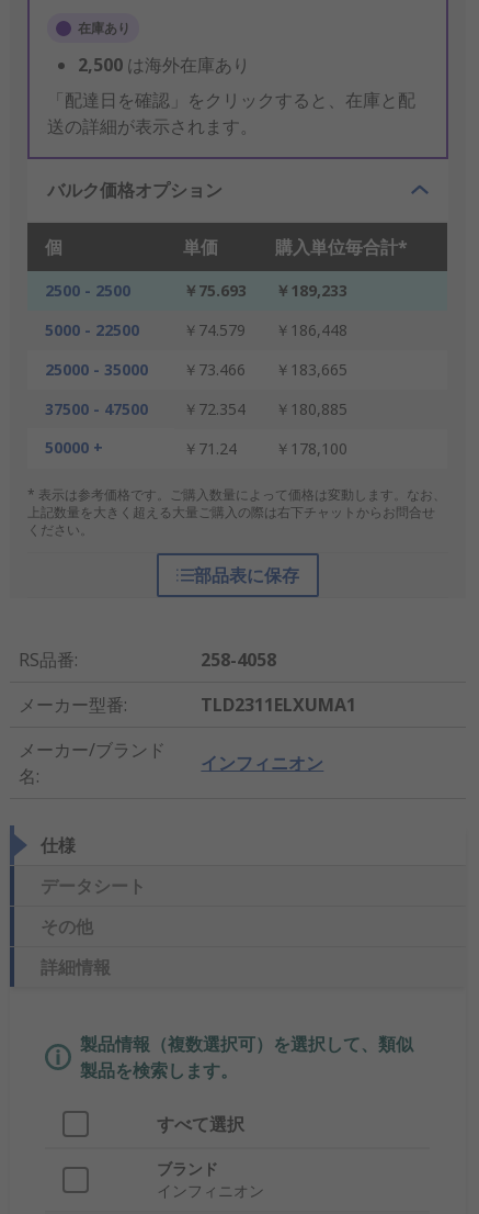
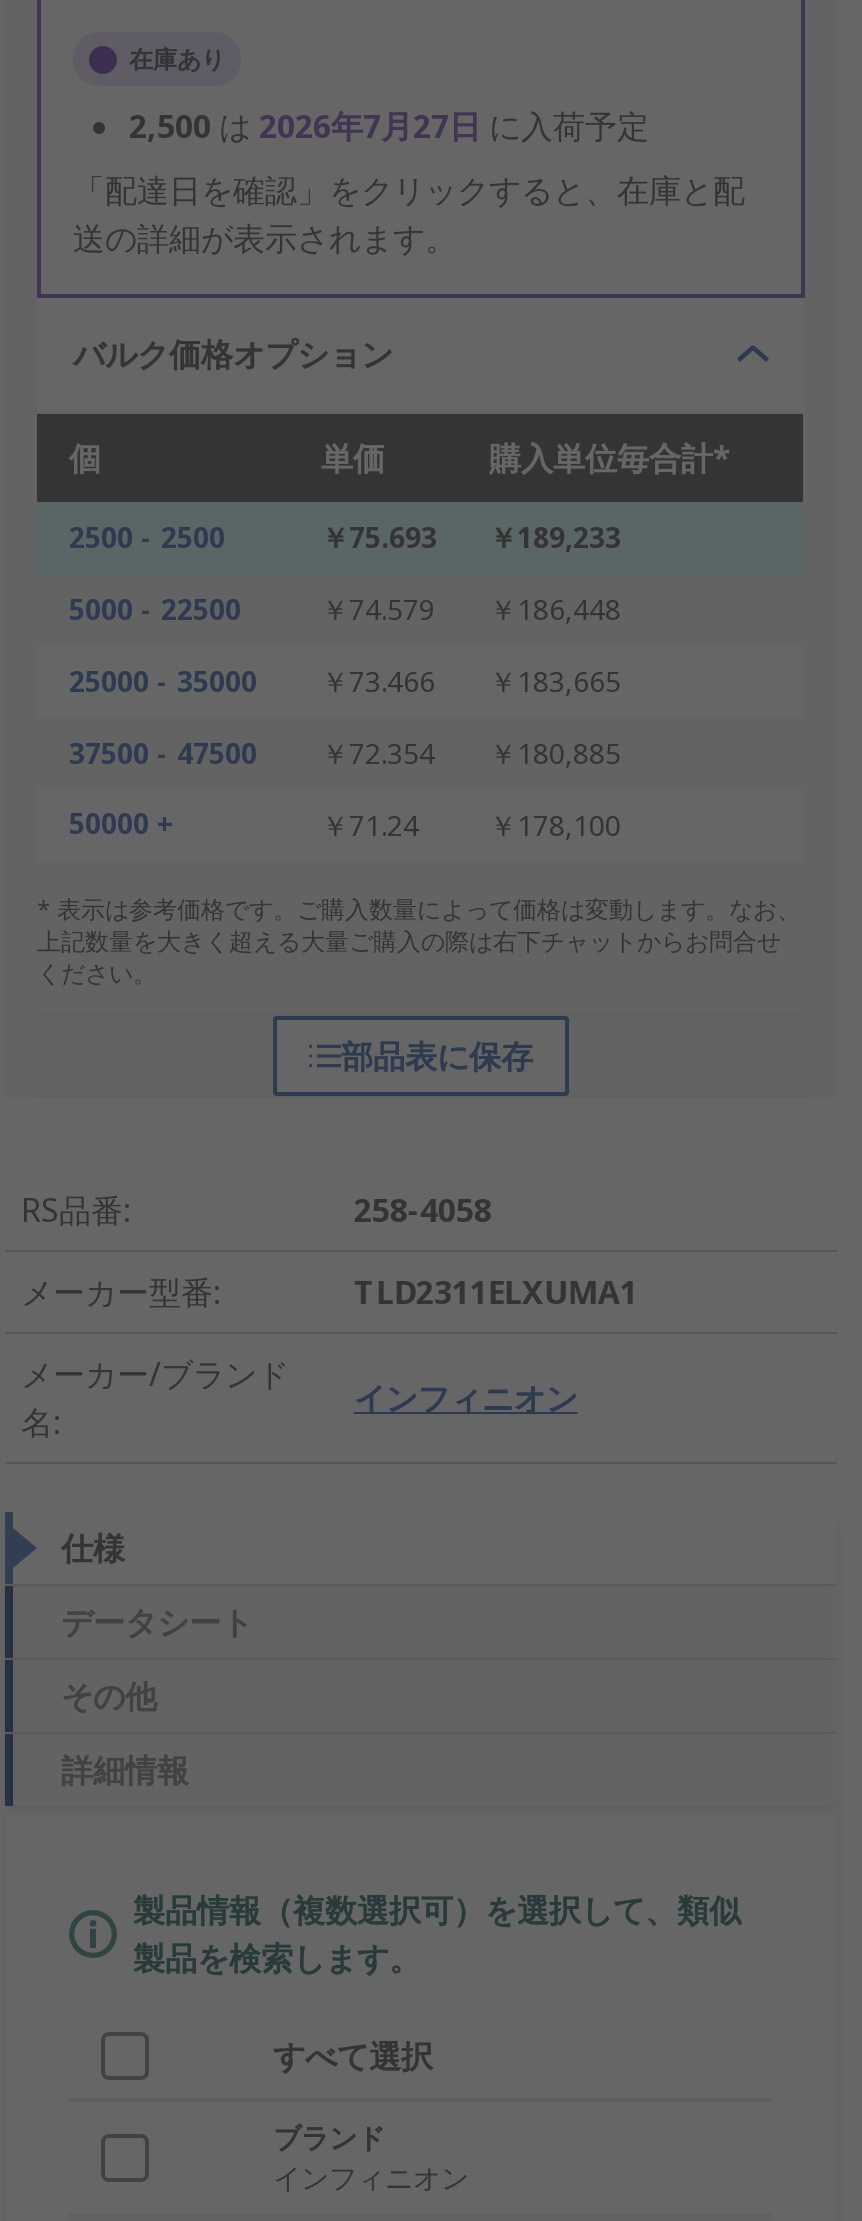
[78,53,250,77] 2,500は海外在庫あり -> [129,105,649,149] 2,500は2026年7月27日に入荷予定

